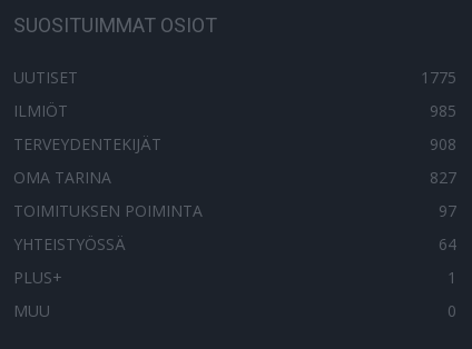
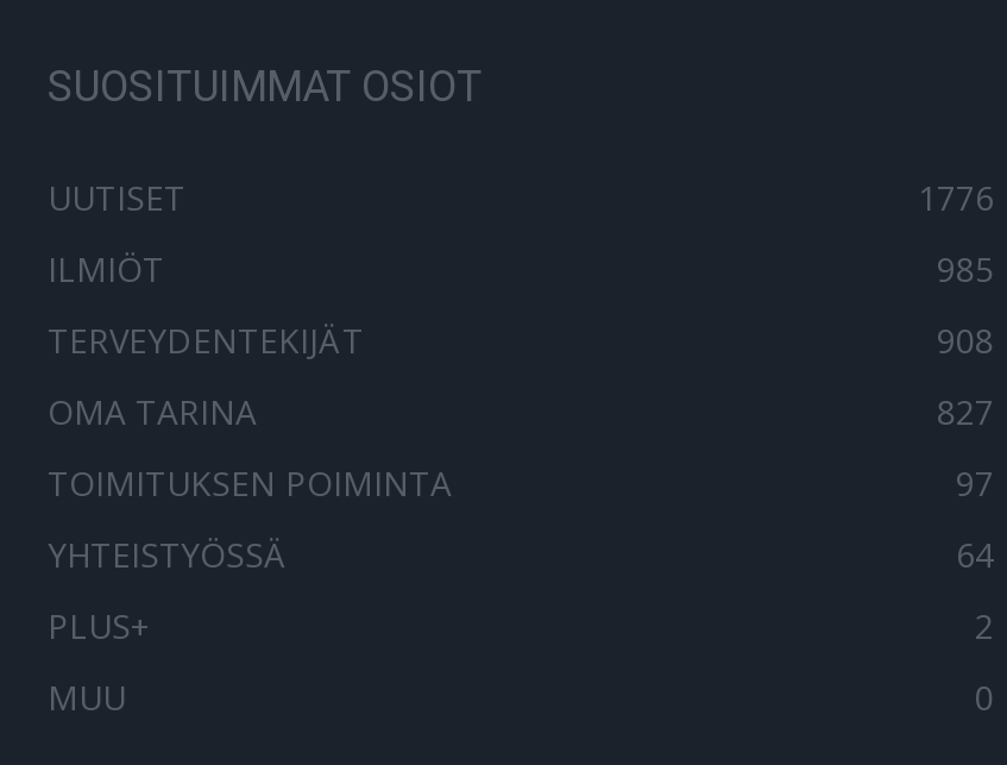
[421,67,456,88] 1775 -> [918,174,994,219] 1776
[448,267,456,288] 1 -> [975,602,994,647] 2

